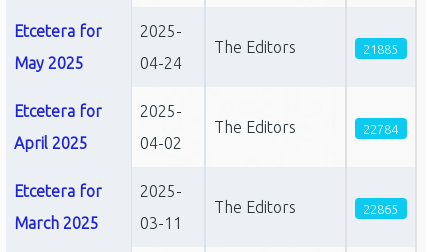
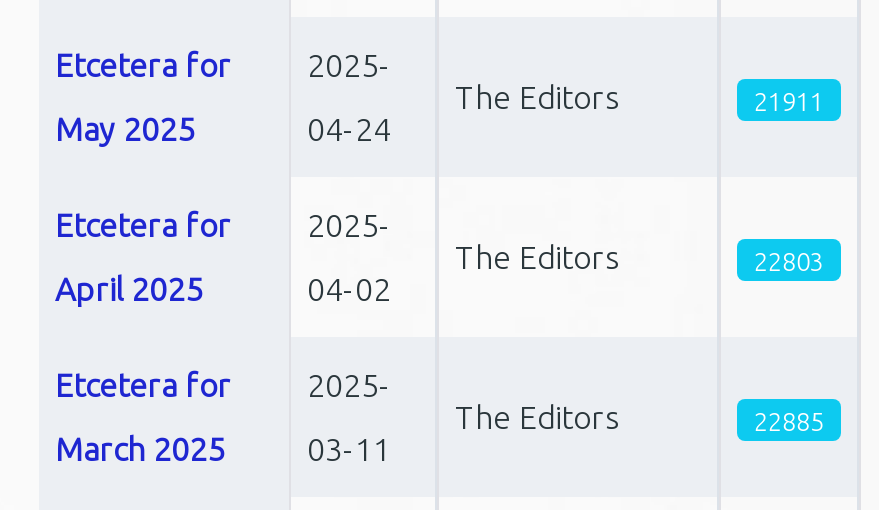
[363,42,398,56] 21885 -> [754,87,824,115] 21911
[363,122,398,136] 22784 -> [754,247,824,275] 22803
[363,202,398,216] 22865 -> [754,407,824,435] 22885

